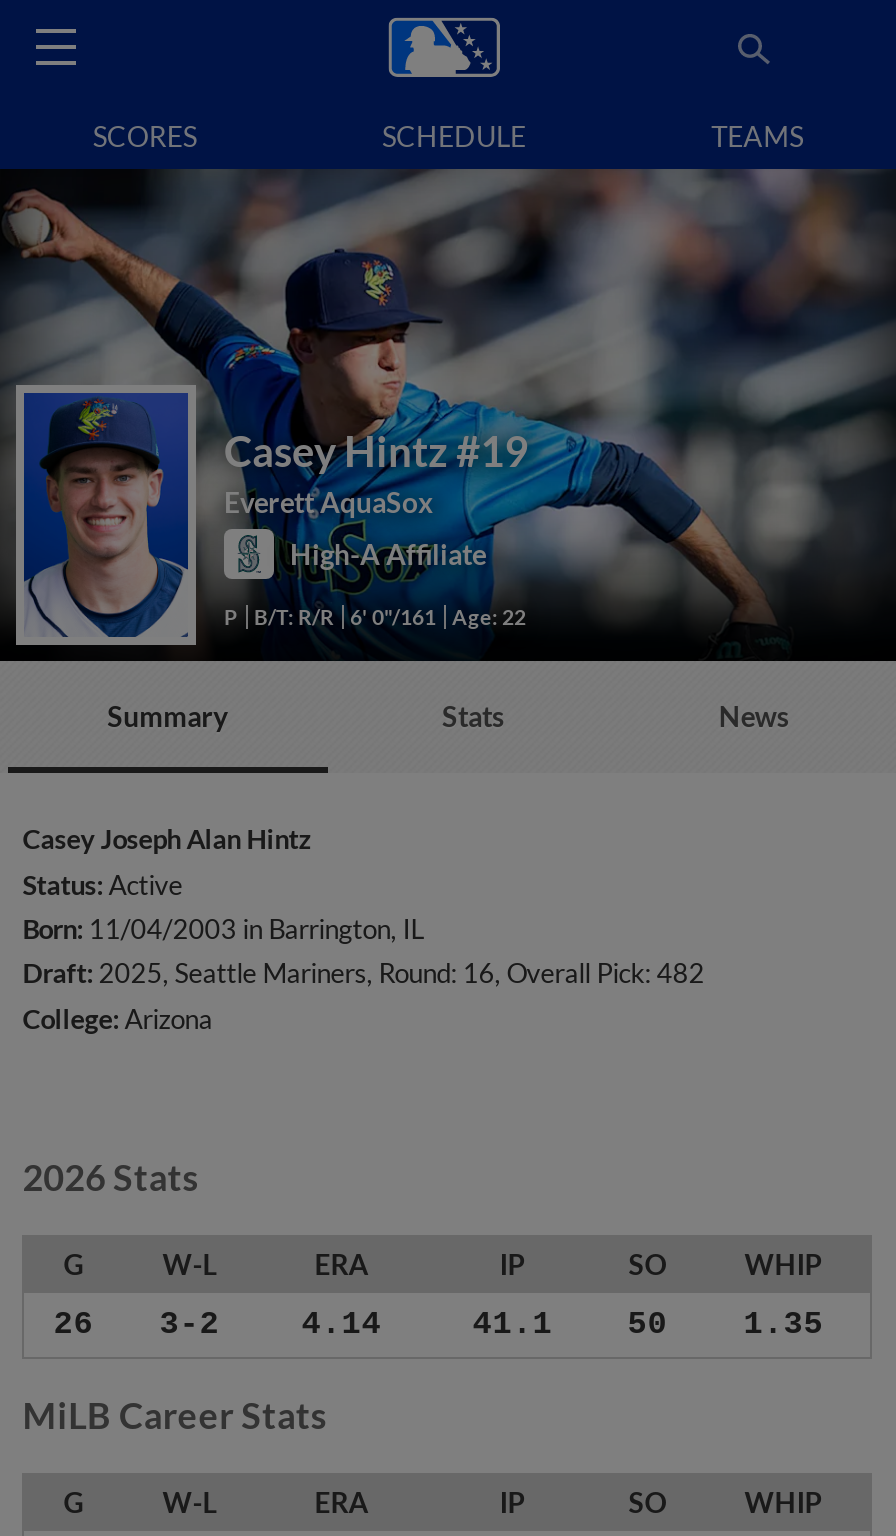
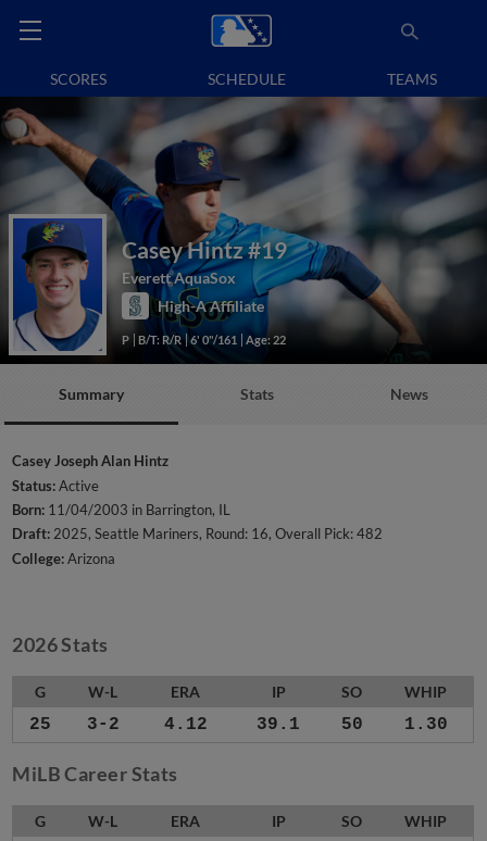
[53,1308,219,1344] 26 3-2 -> [29,715,119,735] 25 3-2
[301,1308,381,1344] 4.14 -> [164,715,207,735] 4.12
[472,1308,552,1344] 41.1 -> [257,715,300,735] 39.1
[743,1308,823,1344] 1.35 -> [404,715,448,735] 1.30

